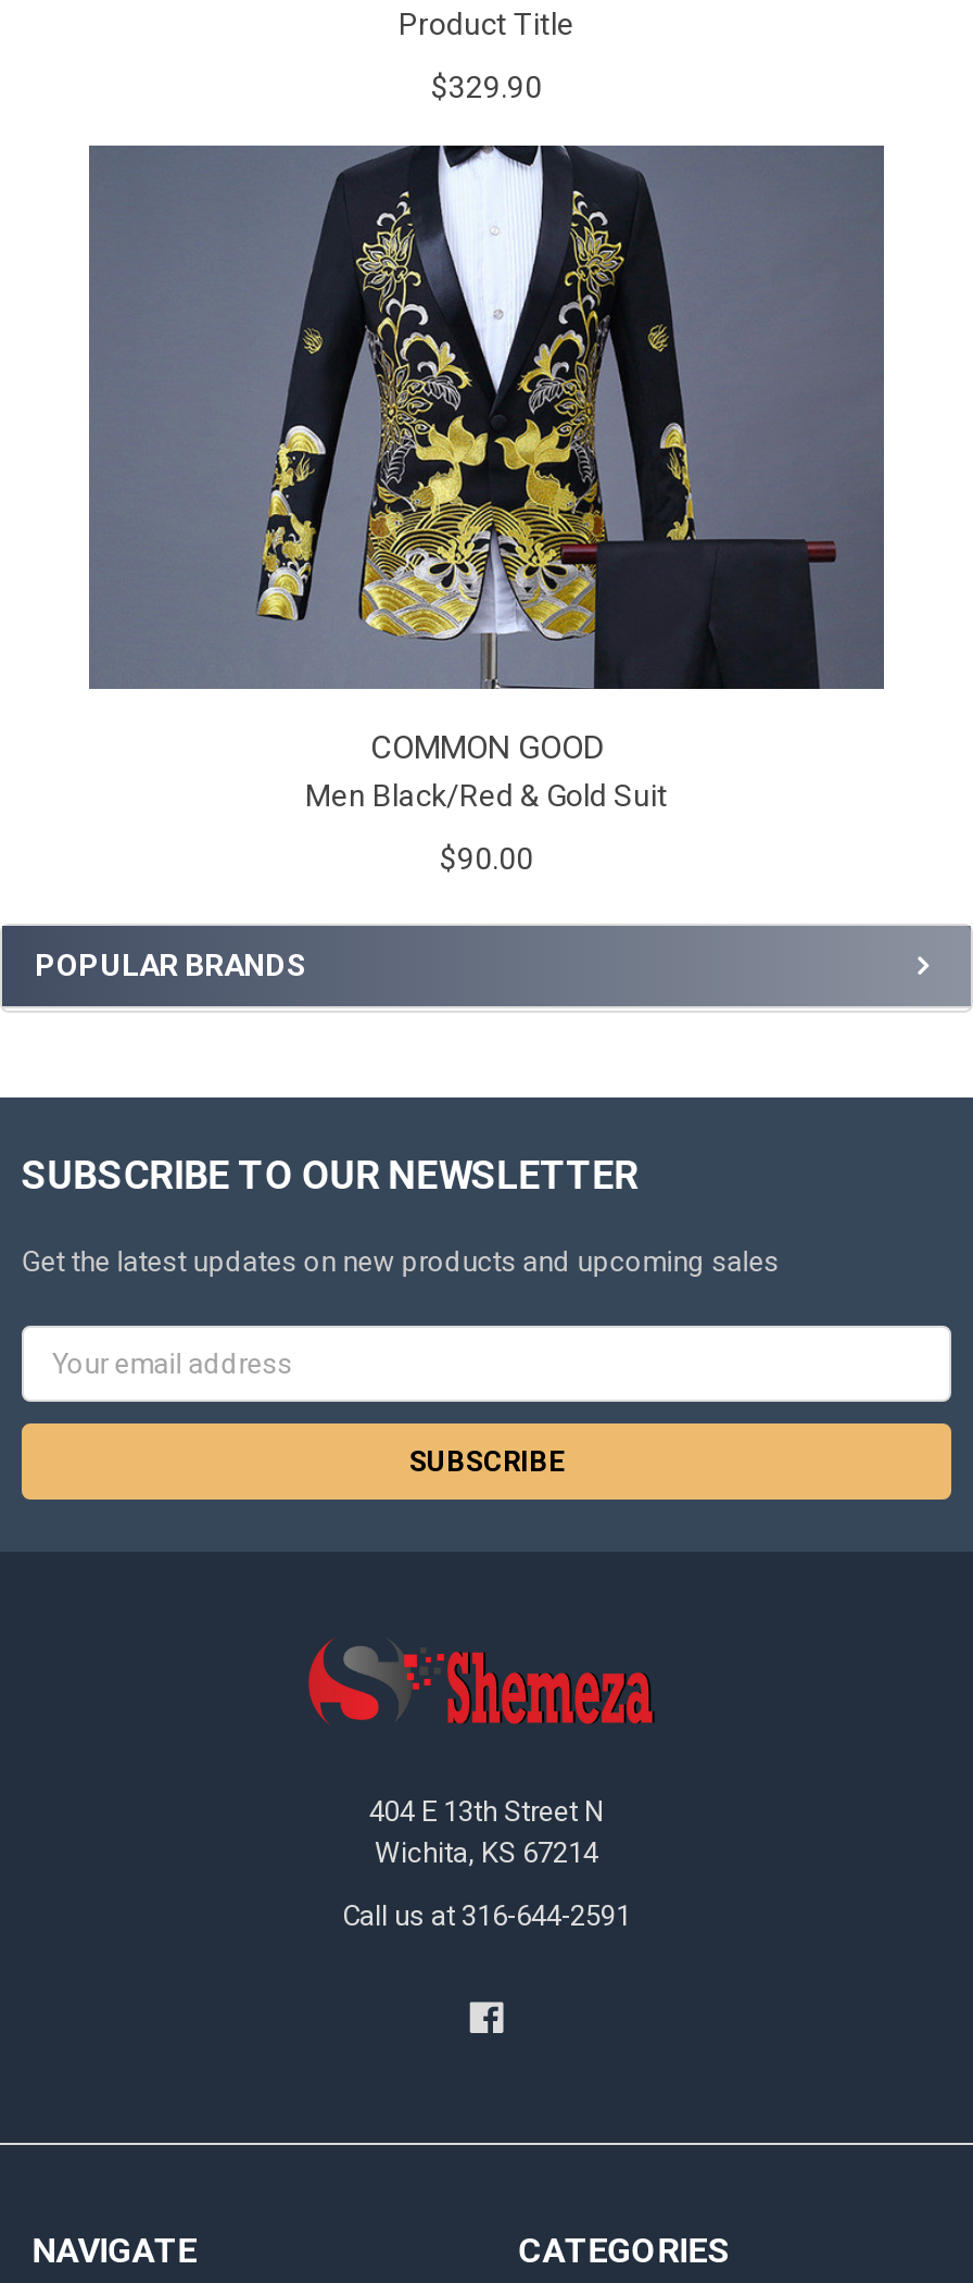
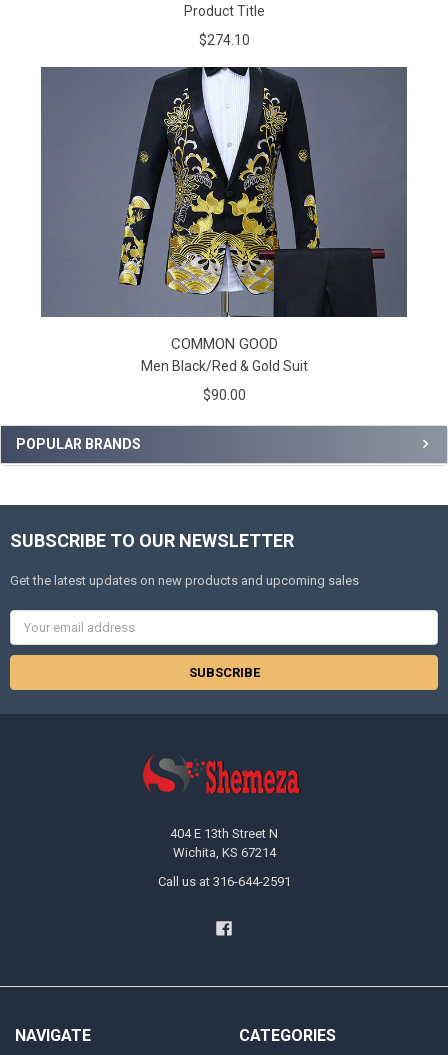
[431,69,542,104] $329.90 -> [198,32,249,48] $274.10

